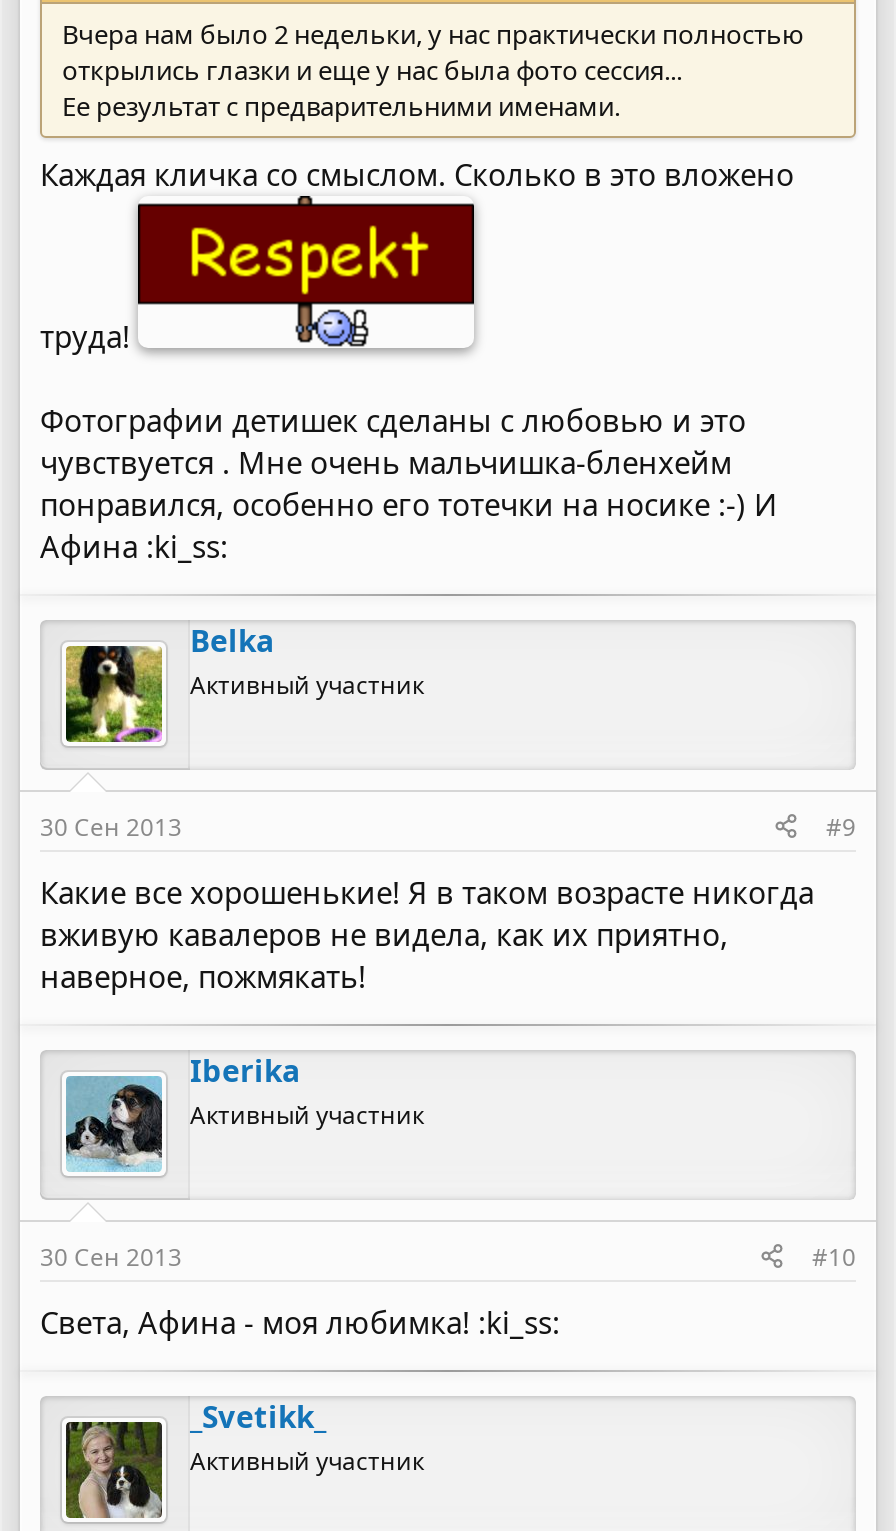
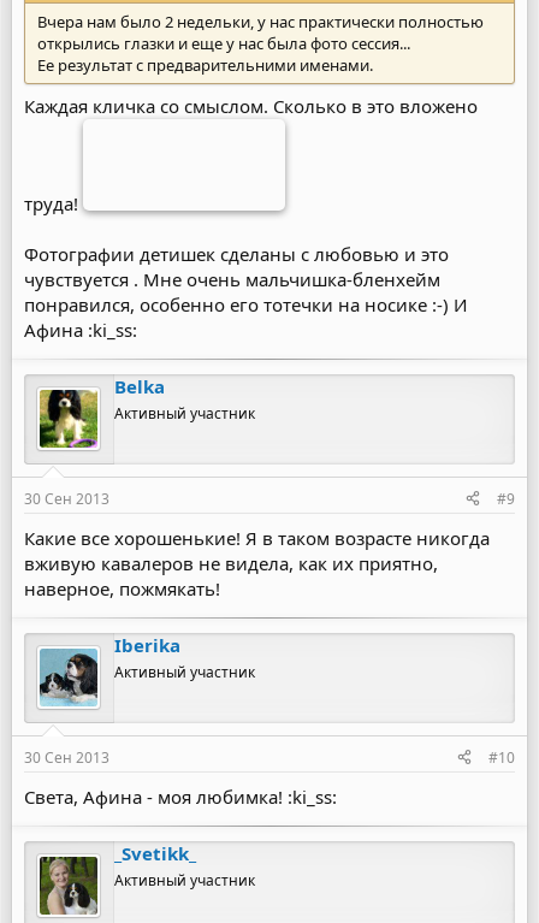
[136,198,476,348] [image] -> none

